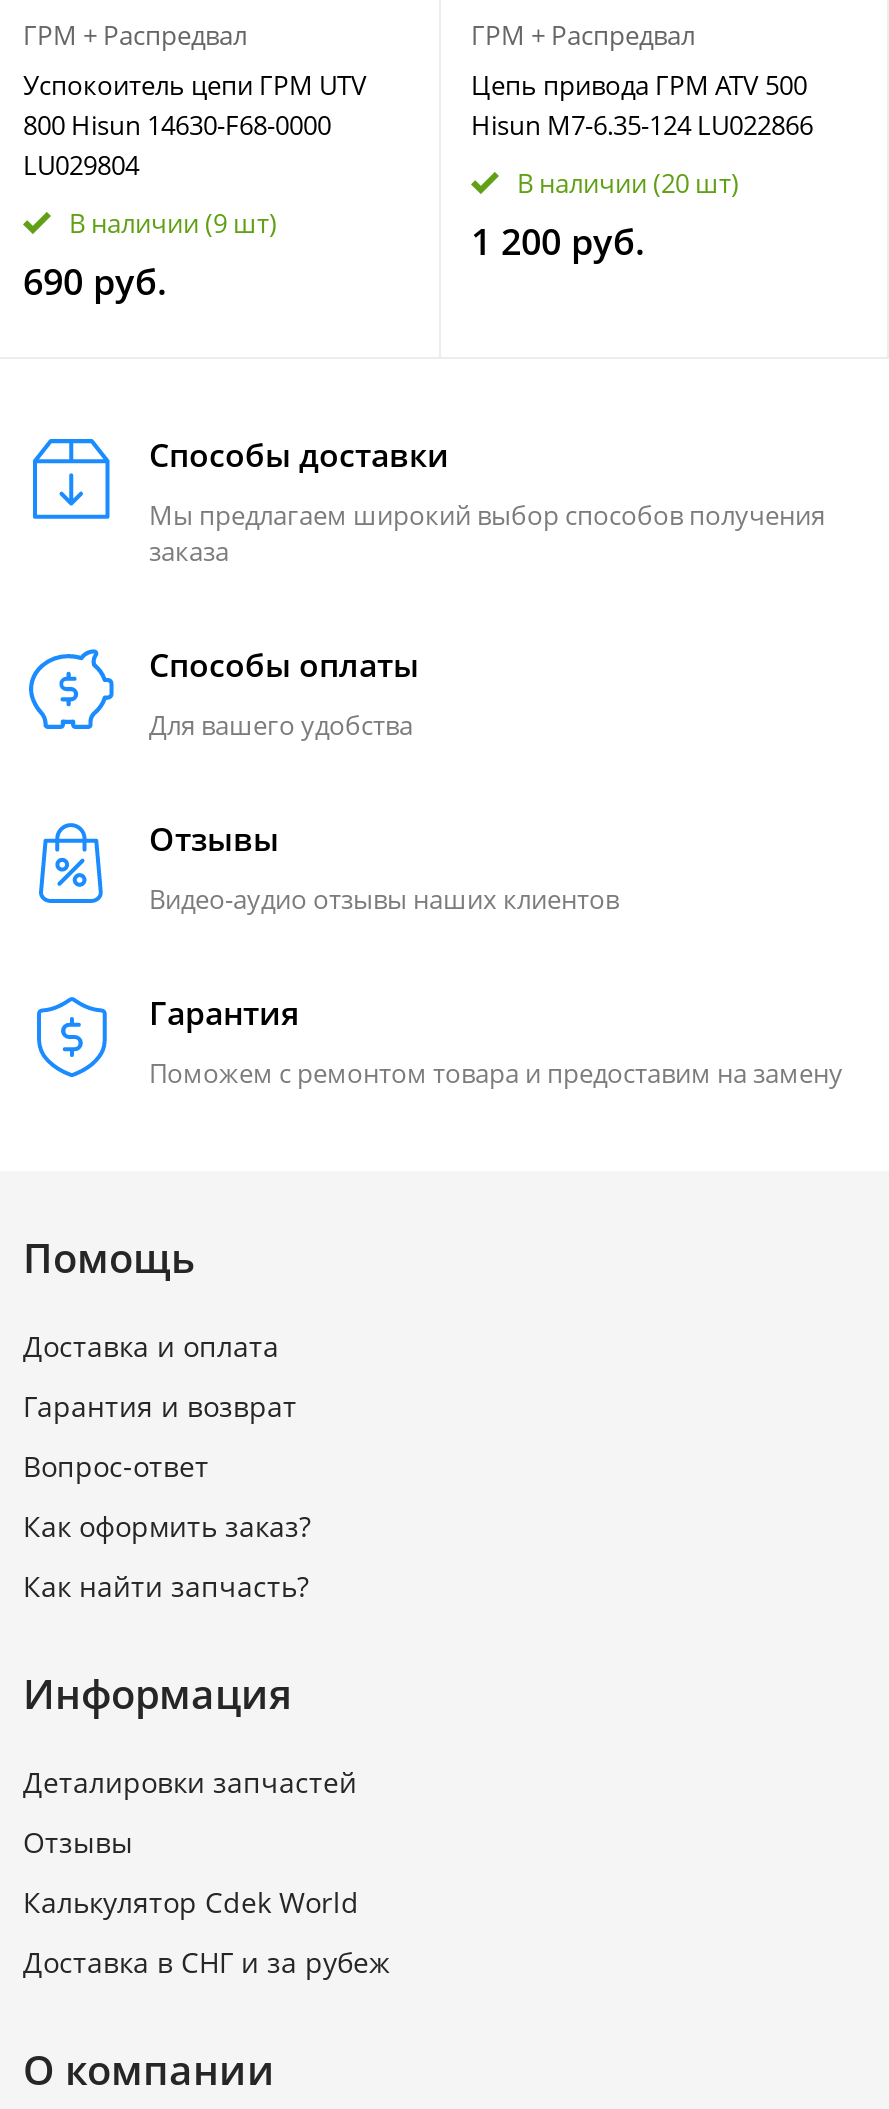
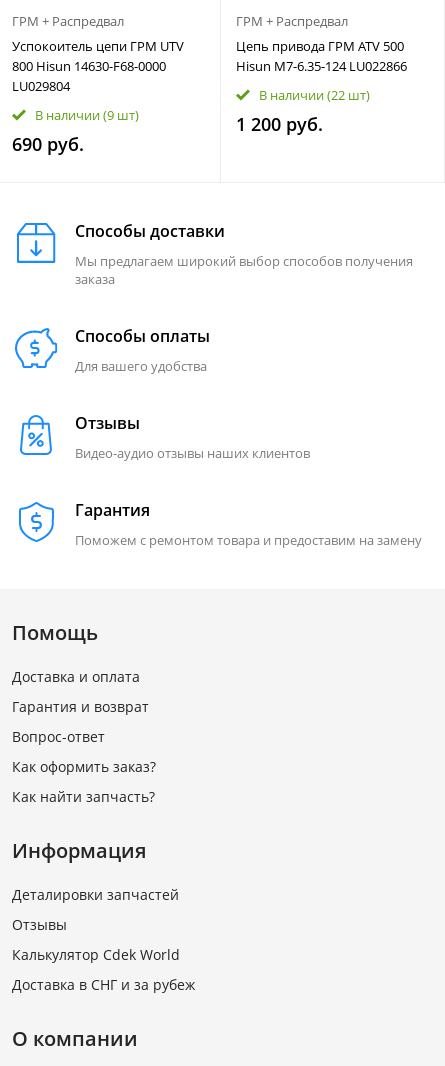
[517,165,739,201] В наличии (20 шт) -> [259,86,370,104] В наличии (22 шт)

